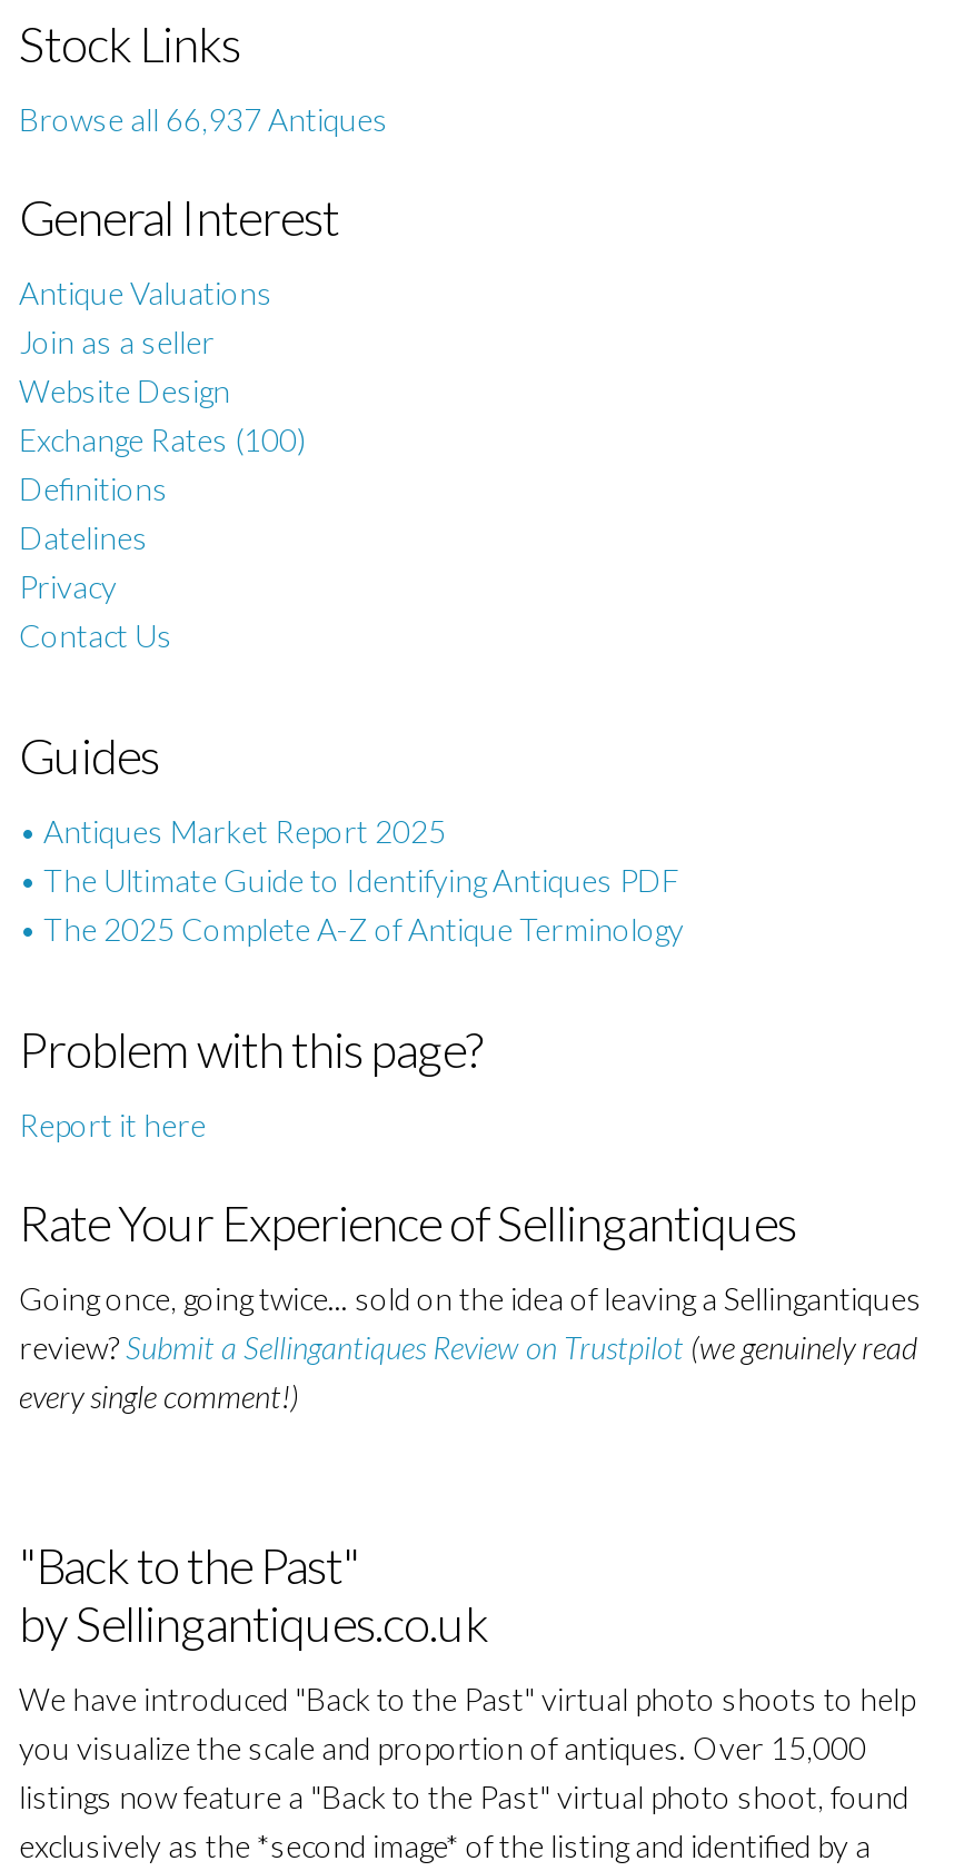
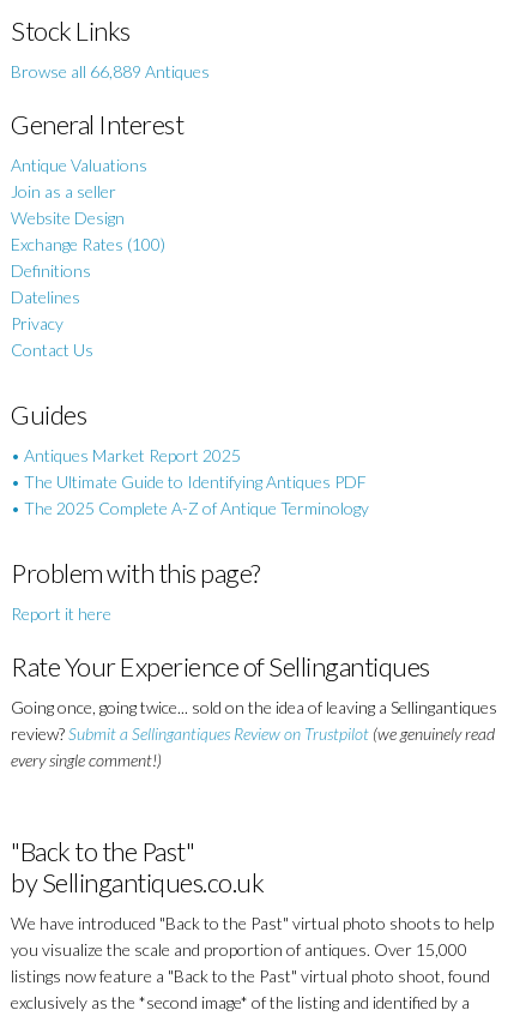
[19,100,388,137] Browse all 66,937 Antiques -> [11,61,210,81] Browse all 66,889 Antiques

